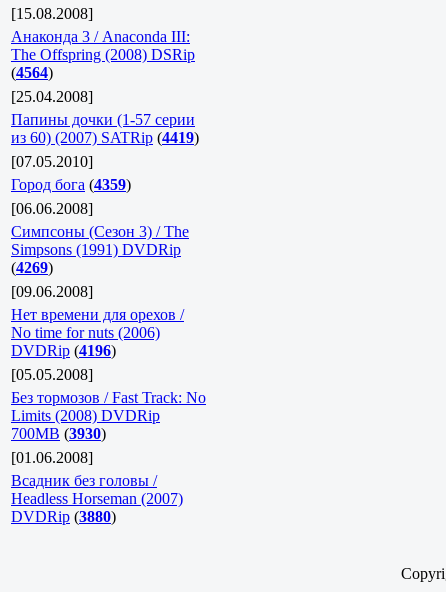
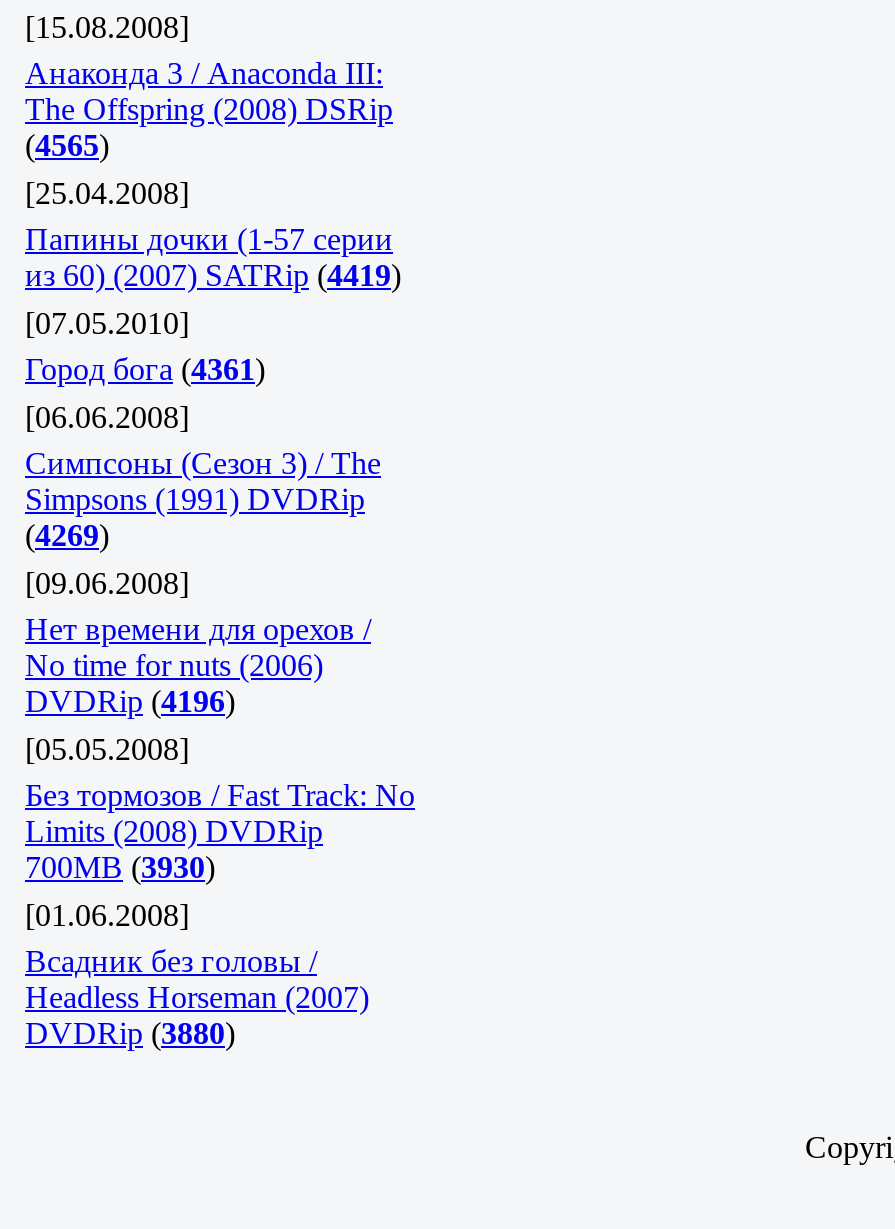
[11,64,53,81] (4564) -> [25,128,109,162] (4565)
[11,176,131,193] Город бога (4359) -> [25,352,265,386] Город бога (4361)

